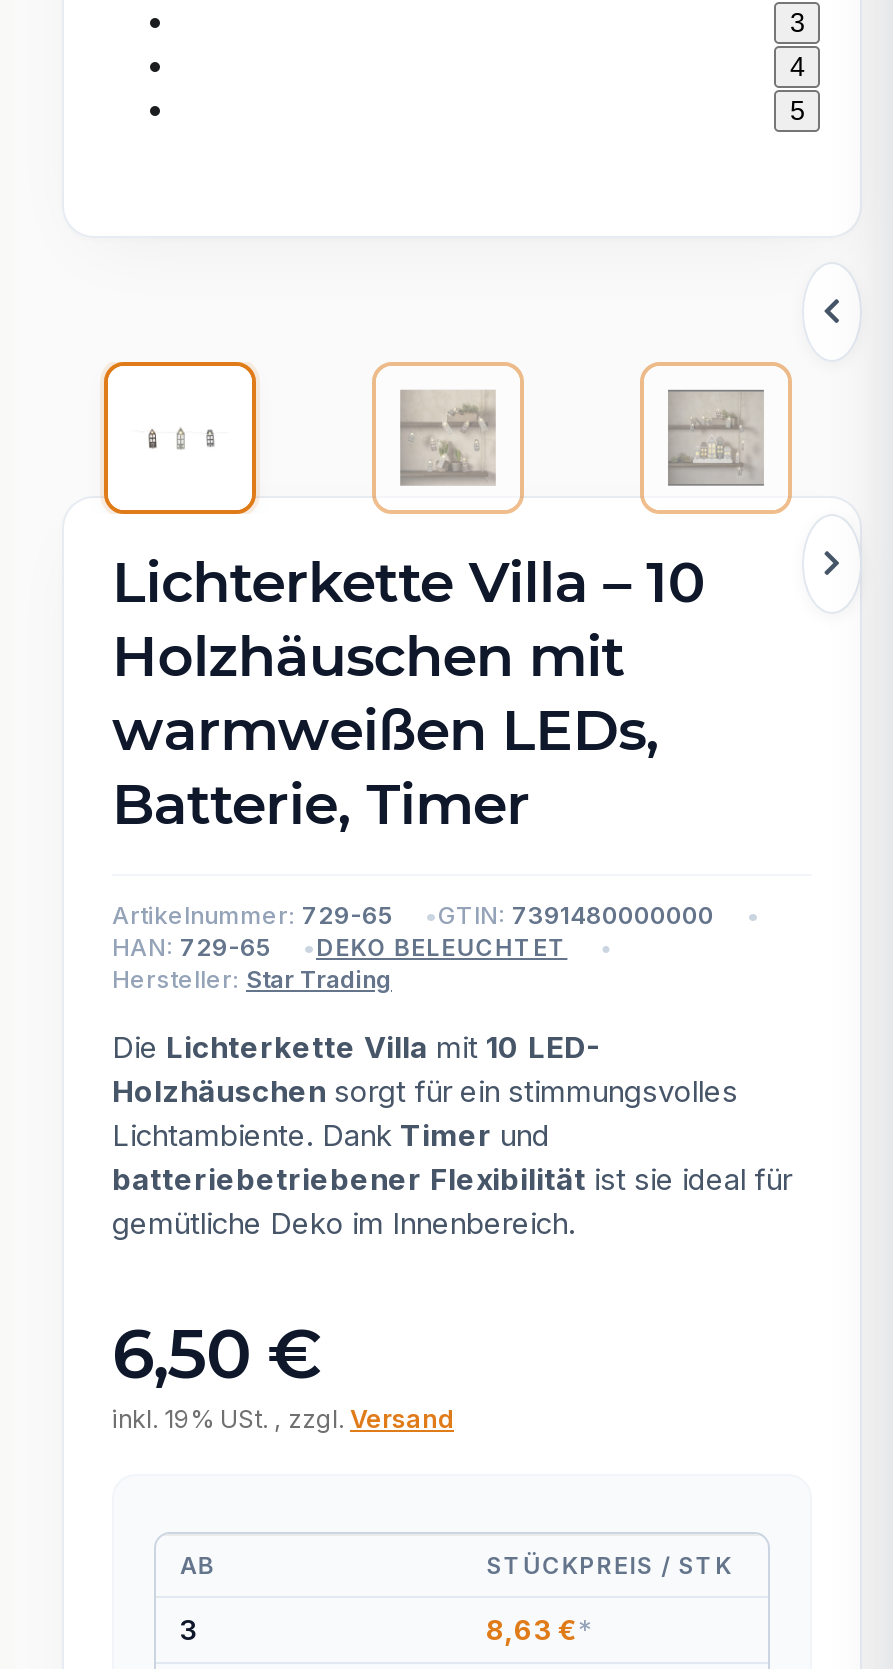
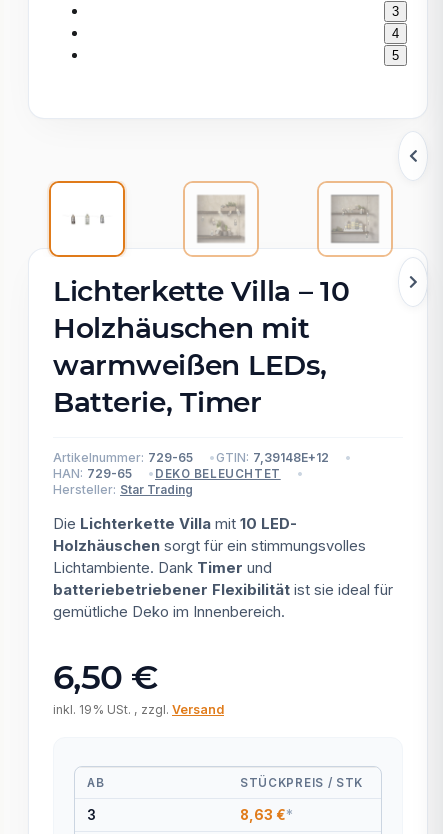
[112,900,714,930] Artikelnummer: 729-65 GTIN: 7391480000000 -> [53,450,329,465] Artikelnummer: 729-65 GTIN: 7,39148E+12

